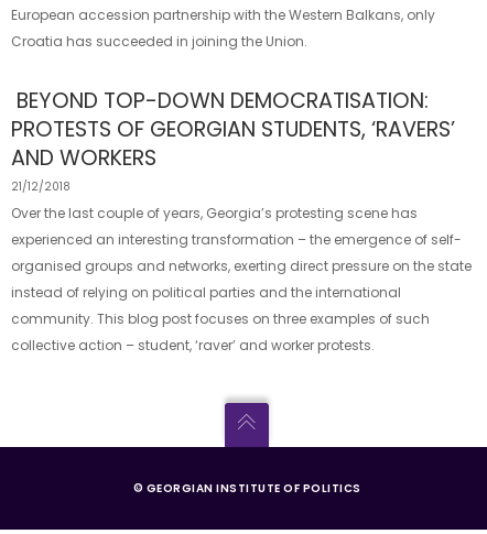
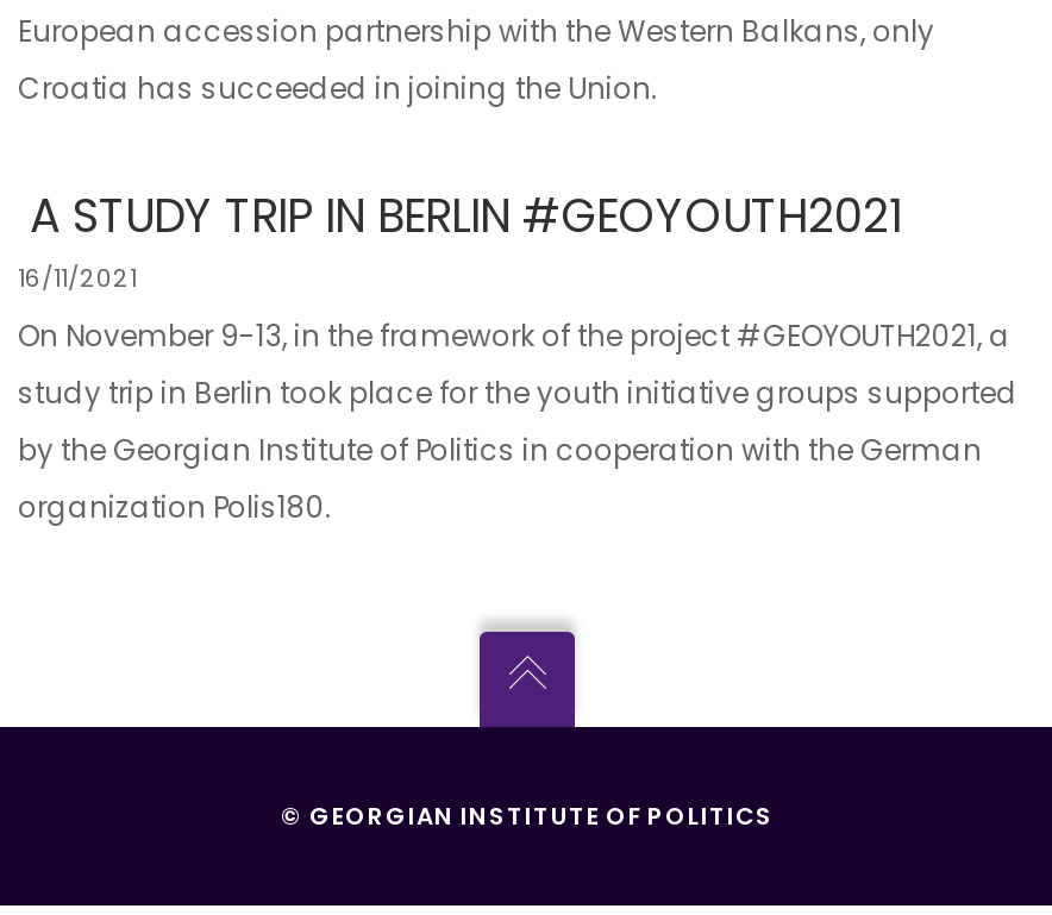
[11,86,455,195] BEYOND TOP-DOWN DEMOCRATISATION: | PROTESTS OF GEORGIAN STUDENTS, ‘RAVERS’ | AND WORKERS | 21/12/2018 -> [18,184,906,296] A STUDY TRIP IN BERLIN #GEOYOUTH2021 | 16/11/2021
[11,203,472,354] Over the last couple of years, Georgia’s protesting scene has | experienced an interesting transformation – the emergence of self- | organised groups and networks, exerting direct pressure on the state | instead of relying on political parties and the international | community. This blog post focuses on three examples of such | collective action – student, ‘raver’ and worker protests. -> [18,315,1017,527] On November 9-13, in the framework of the project #GEOYOUTH2021, a | study trip in Berlin took place for the youth initiative groups supported | by the Georgian Institute of Politics in cooperation with the German | organization Polis180.

